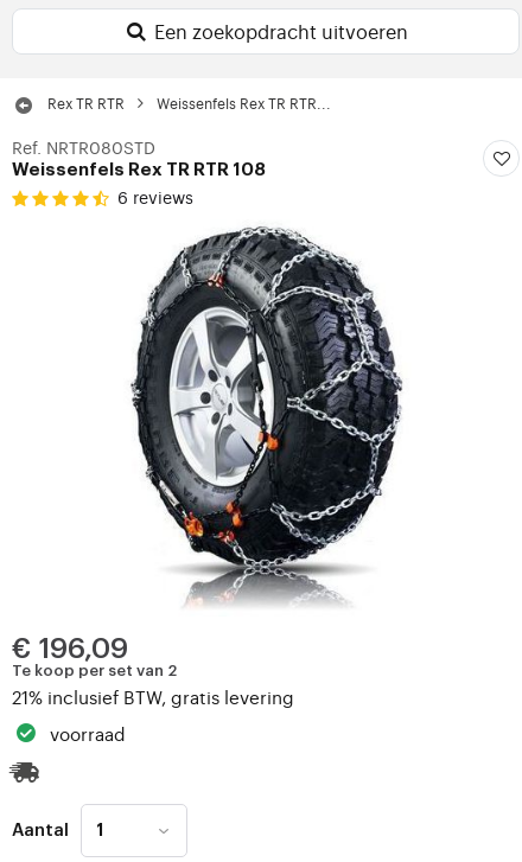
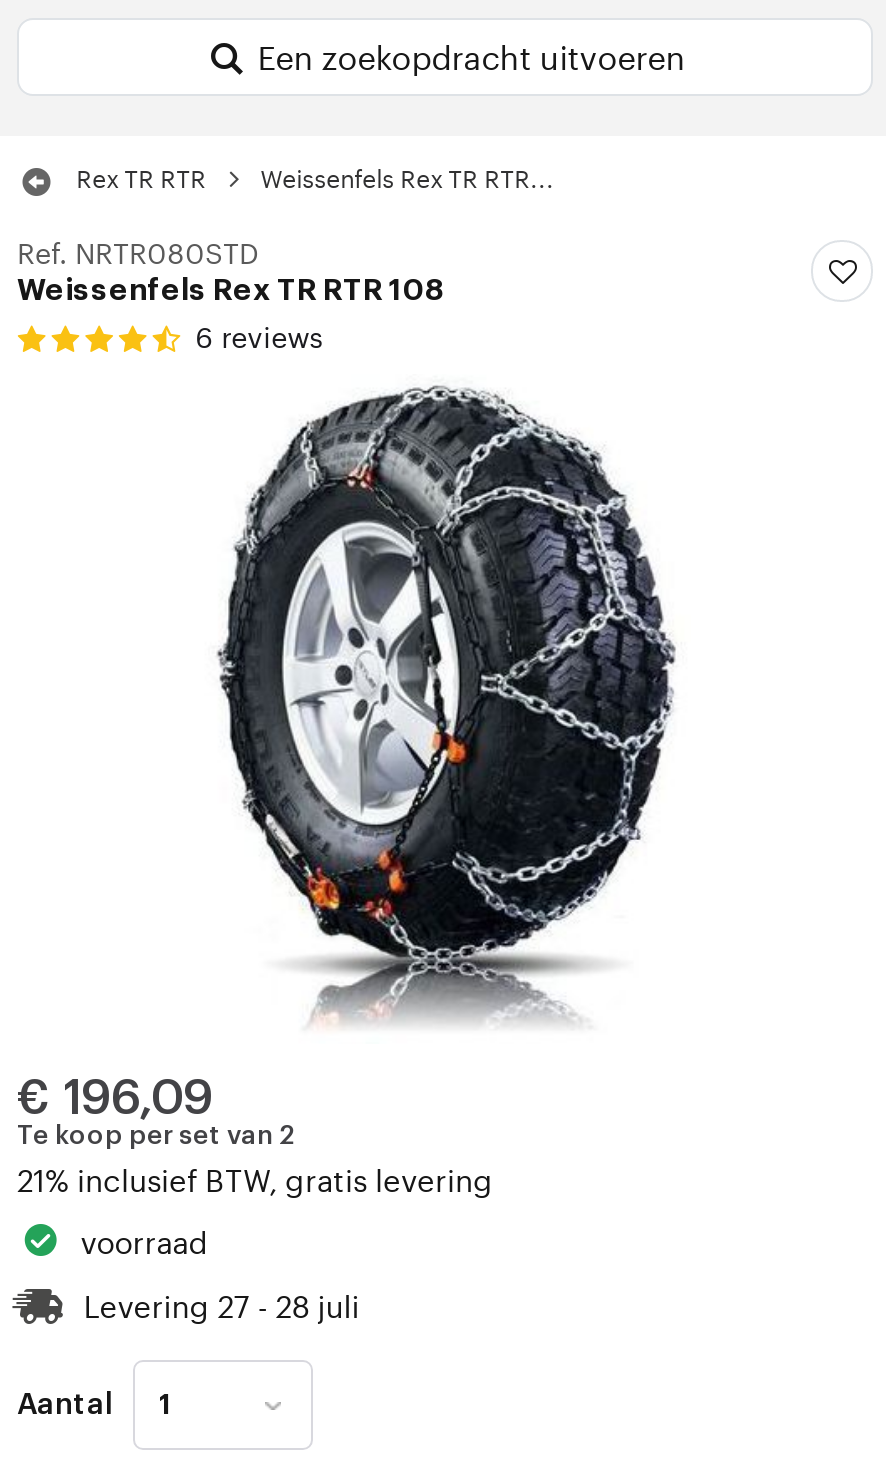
none -> [83,1284,359,1326] Levering 27 - 28 juli

